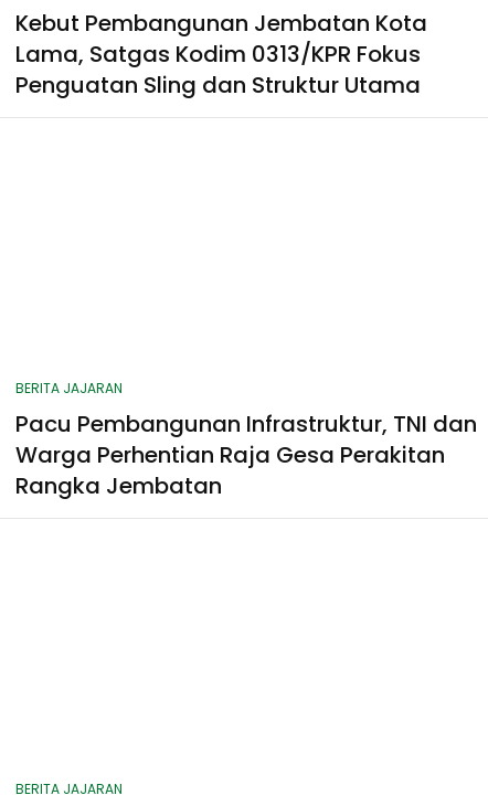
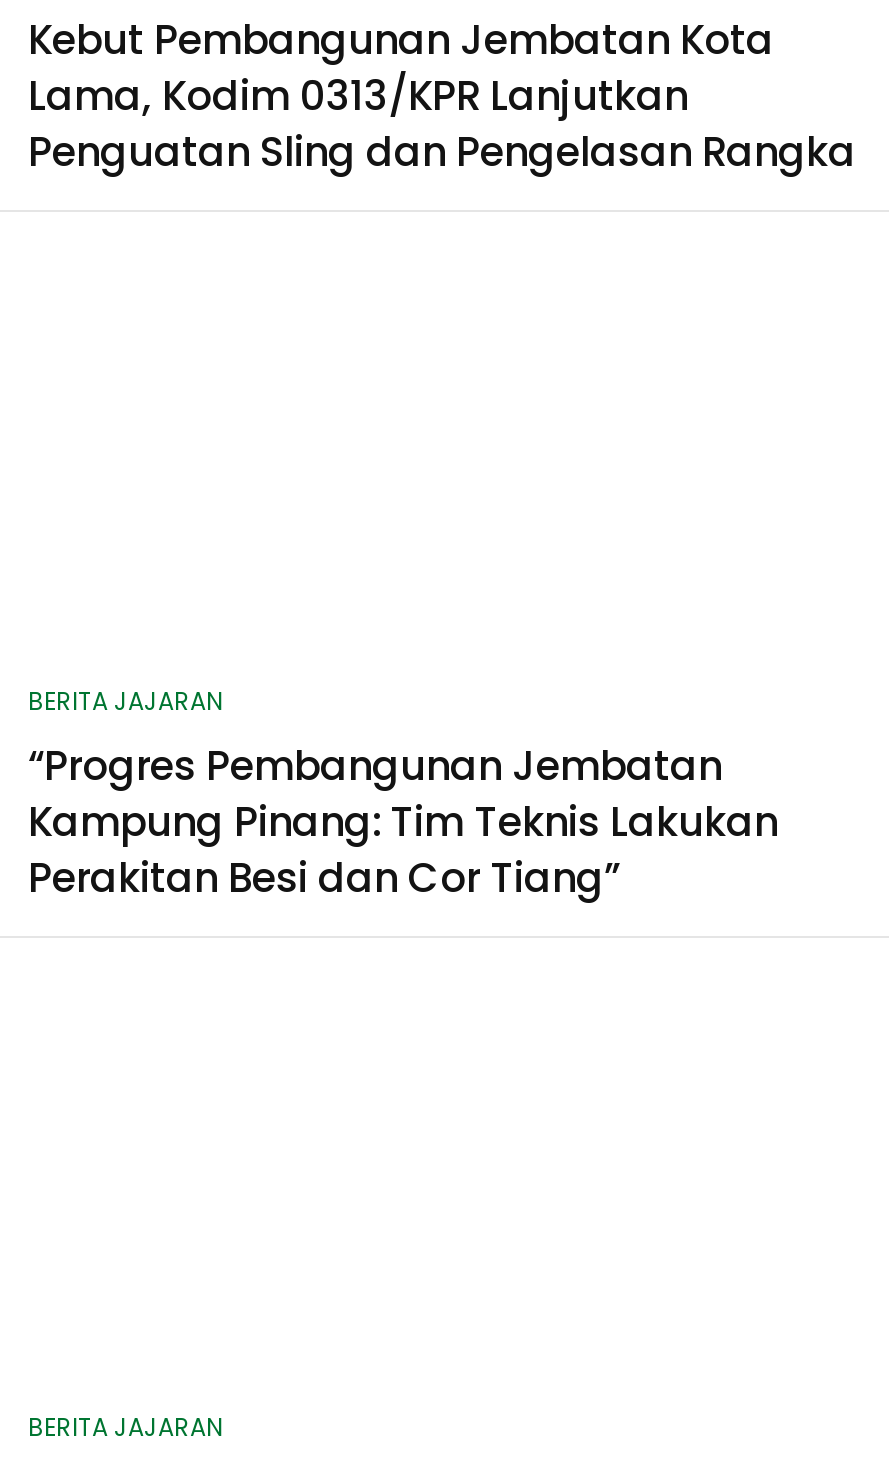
[15,39,421,101] Lama, Satgas Kodim 0313/KPR Fokus | Penguatan Sling dan Struktur Utama -> [28,69,856,181] Lama, Kodim 0313/KPR Lanjutkan | Penguatan Sling dan Pengelasan Rangka
[15,409,477,502] Pacu Pembangunan Infrastruktur, TNI dan | Warga Perhentian Raja Gesa Perakitan | Rangka Jembatan -> [28,739,778,907] “Progres Pembangunan Jembatan | Kampung Pinang: Tim Teknis Lakukan | Perakitan Besi dan Cor Tiang”

